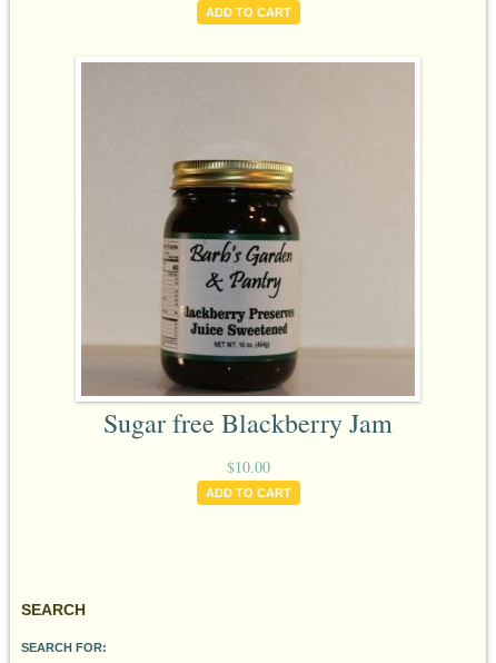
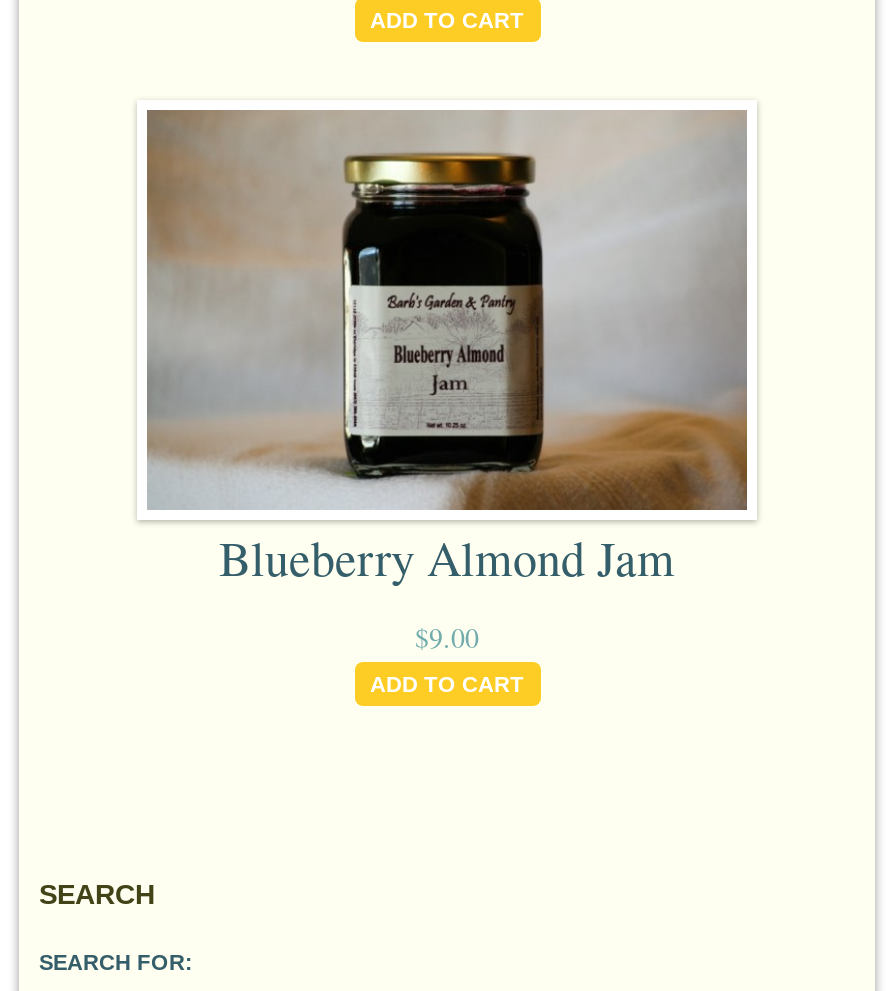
[81,62,414,477] [image] | Sugar free Blackberry Jam | $10.00 -> [147,112,747,657] [image] | Blueberry Almond Jam | $9.00

